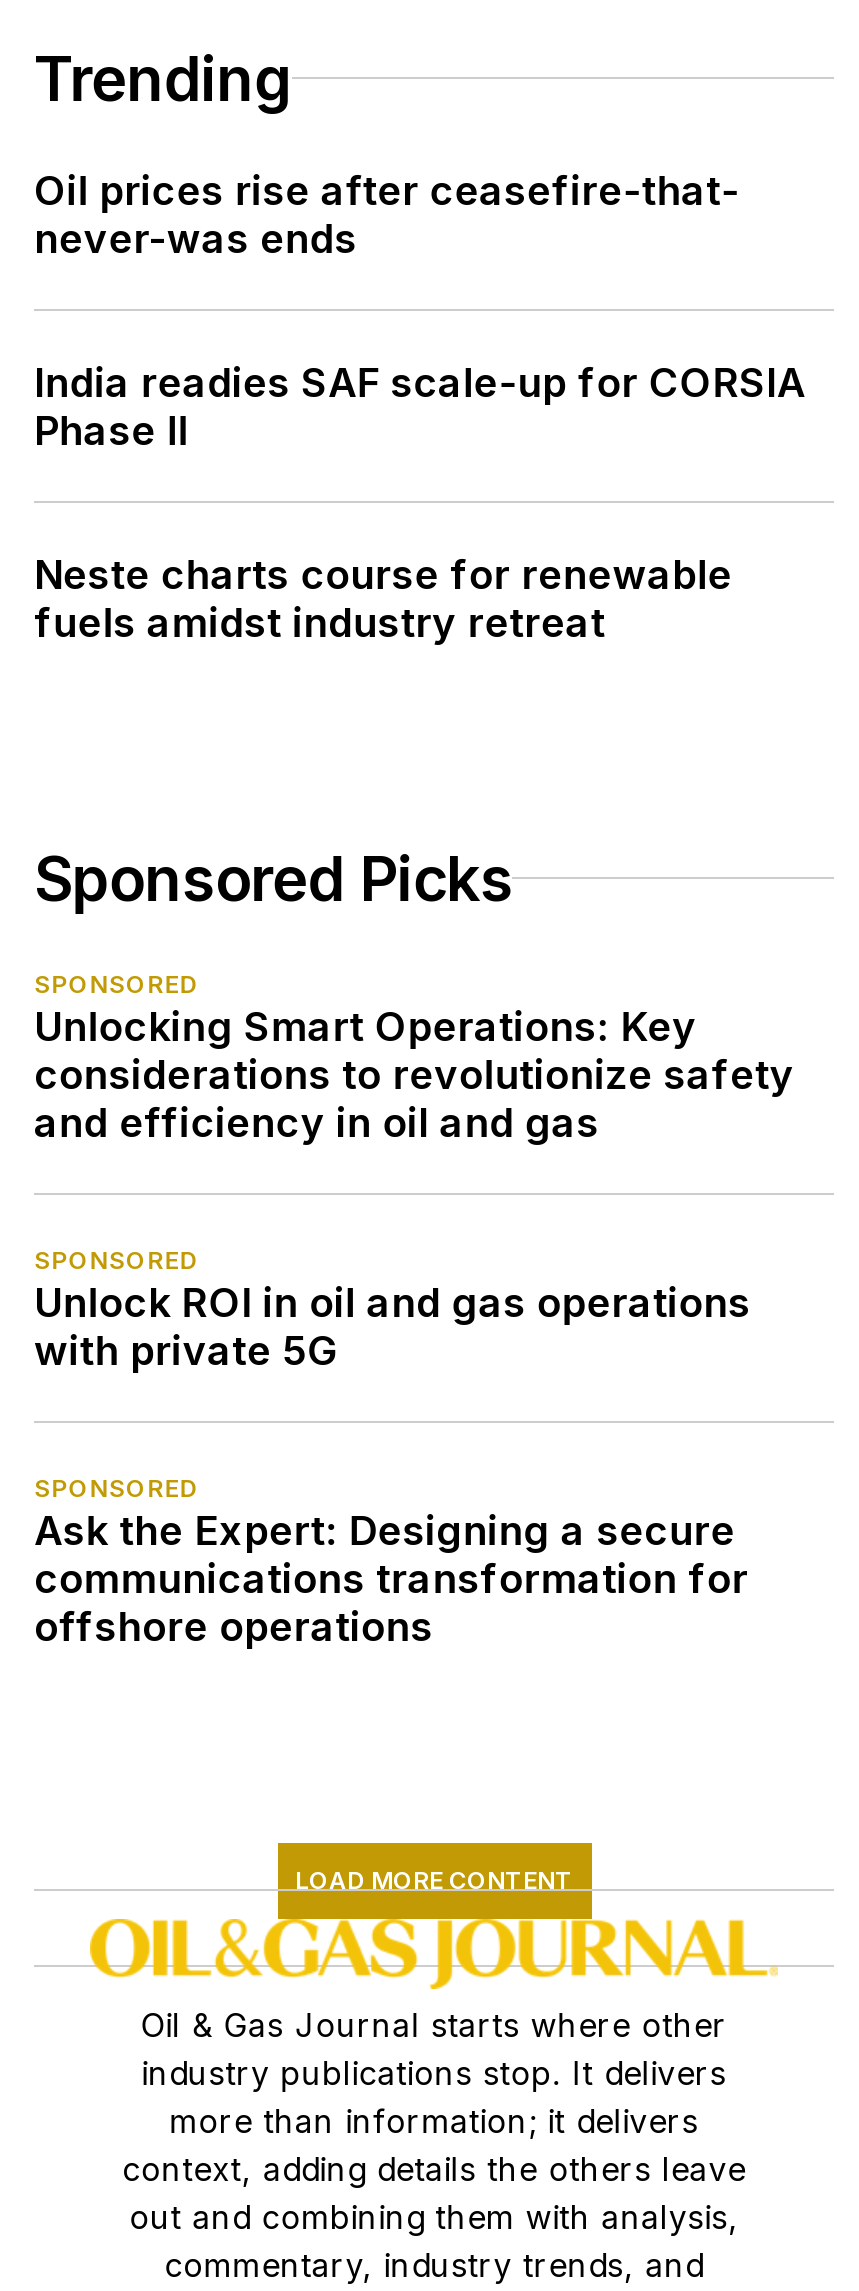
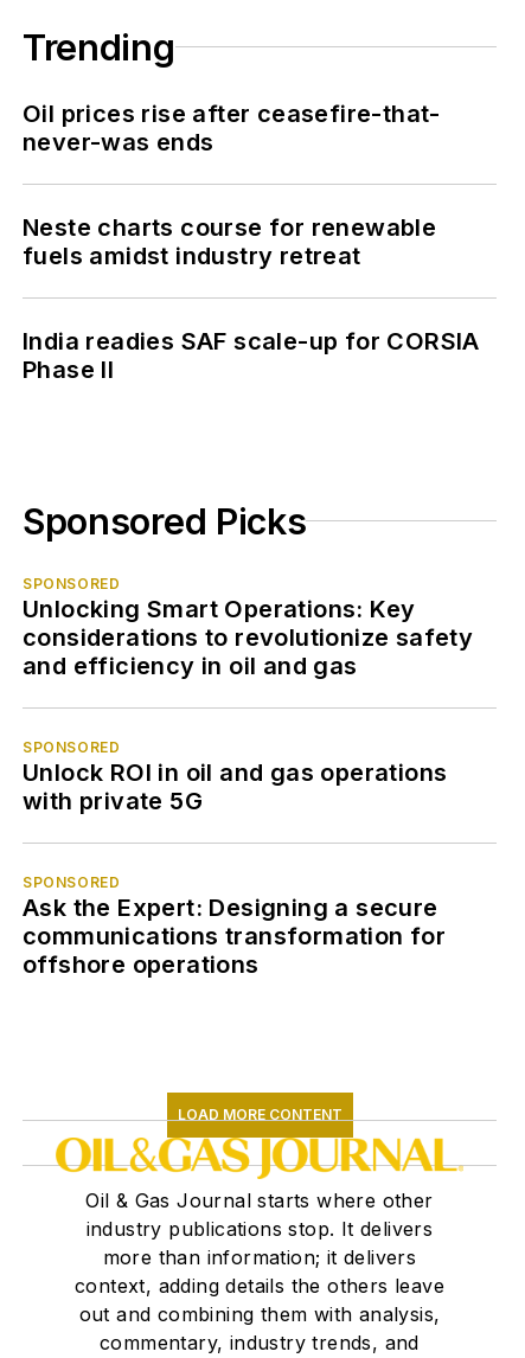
moved [34,359,806,455] -> [23,327,480,384]: India readies SAF scale-up for CORSIA | Phase II
moved [34,551,732,647] -> [23,213,436,270]: Neste charts course for renewable | fuels amidst industry retreat

